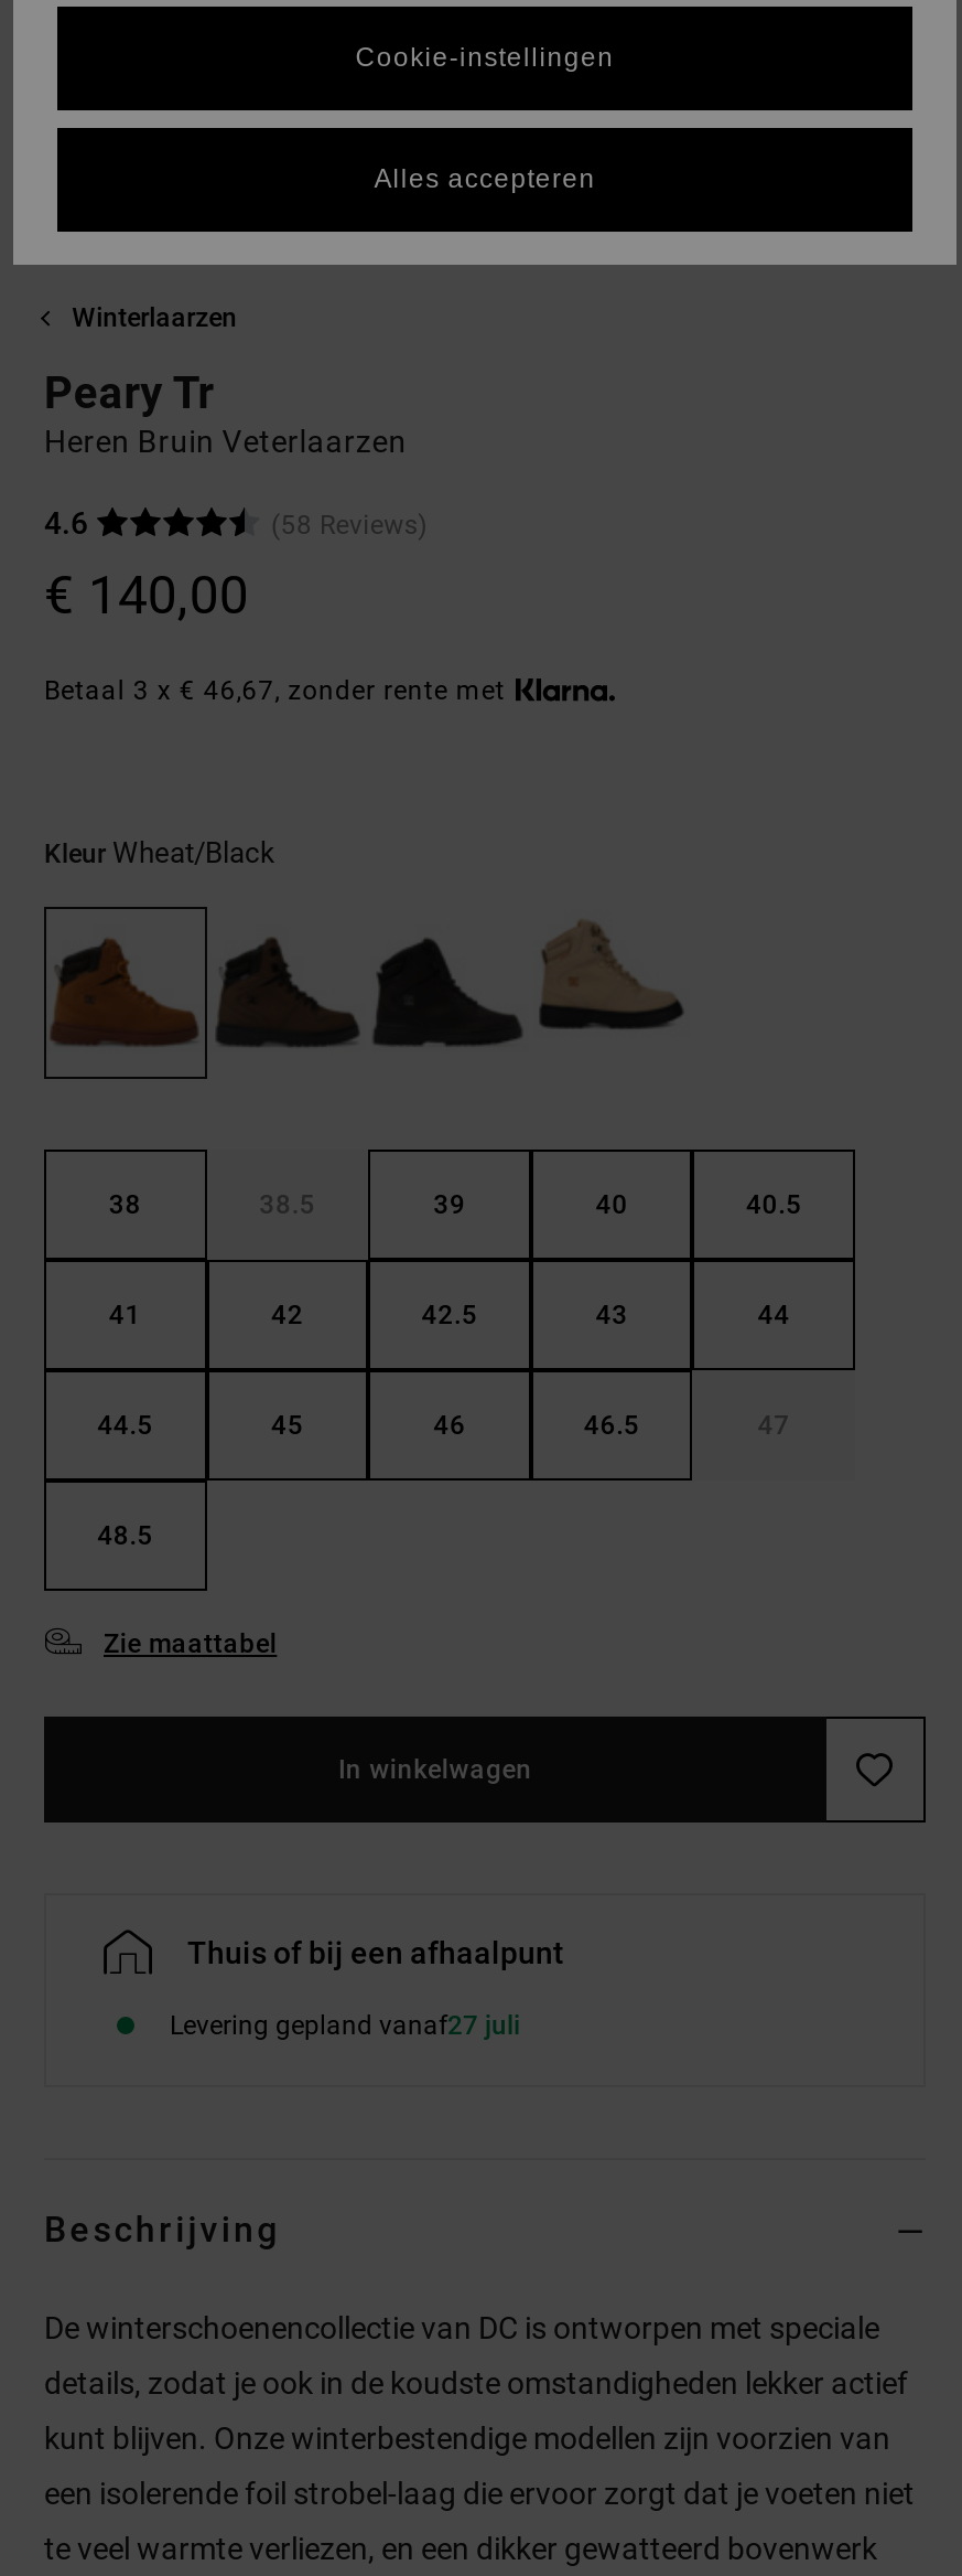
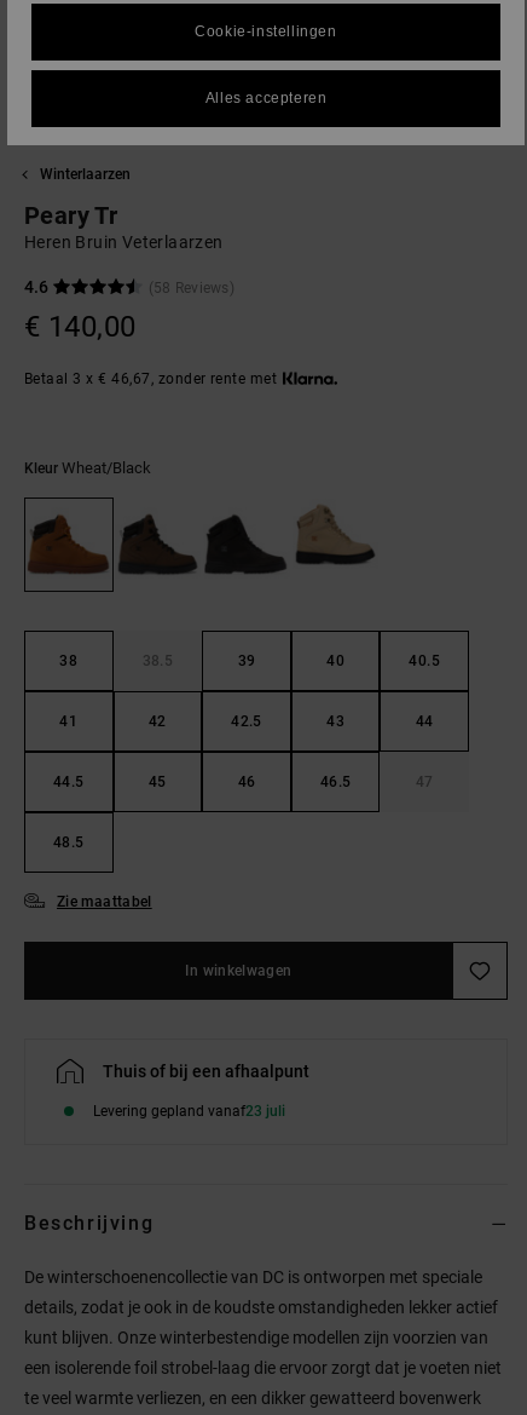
[170,2009,520,2040] Levering gepland vanaf27 juli -> [93,1102,285,1119] Levering gepland vanaf23 juli

